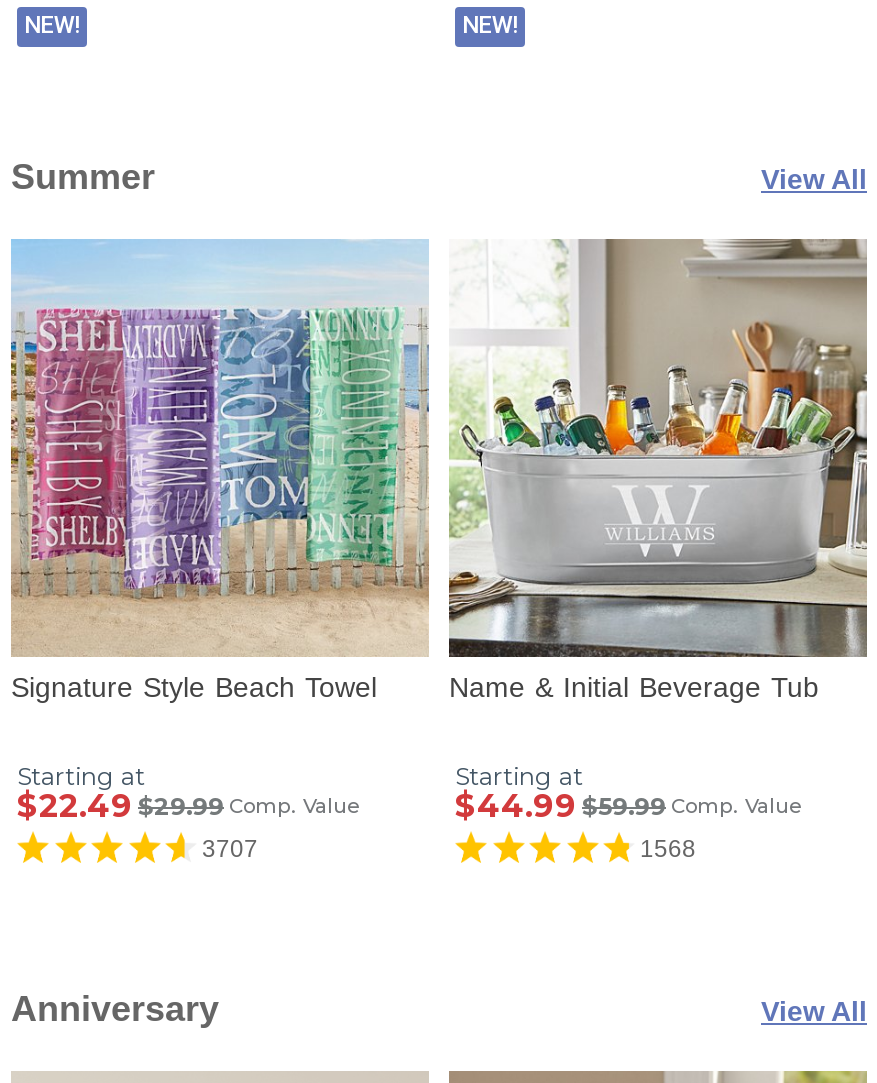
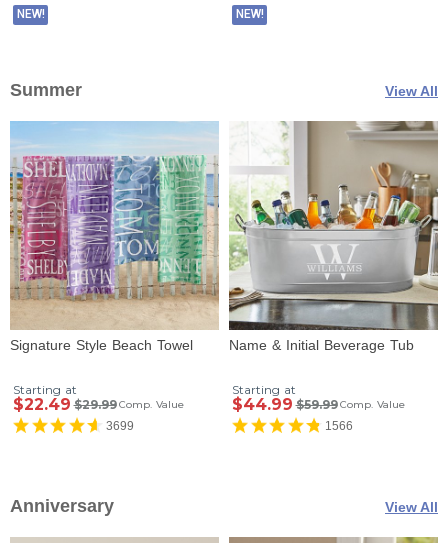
[202,835,258,863] 3707 -> [105,419,133,433] 3699
[640,835,696,863] 1568 -> [324,419,352,433] 1566

